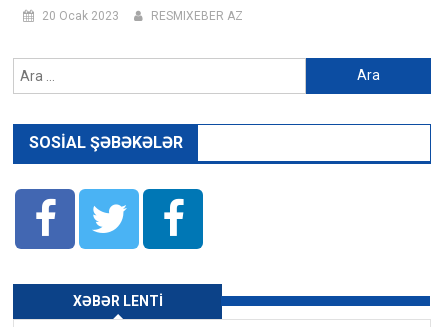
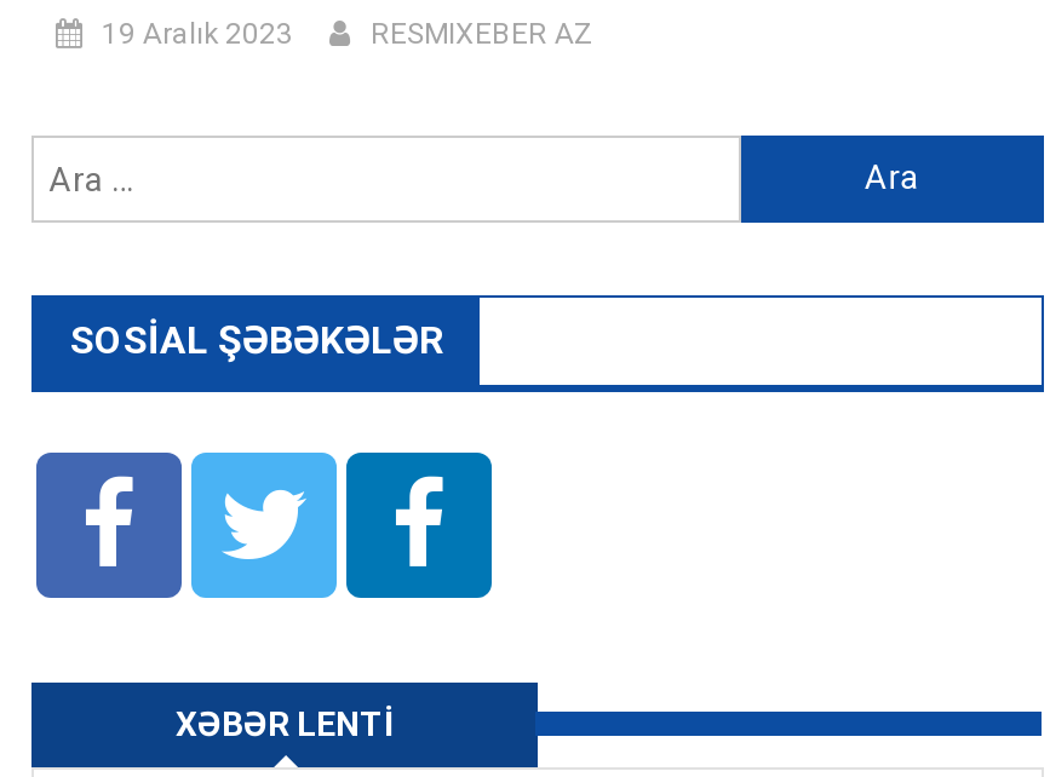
[42,9,119,23] 20 Ocak 2023 -> [102,16,293,50] 19 Aralık 2023

